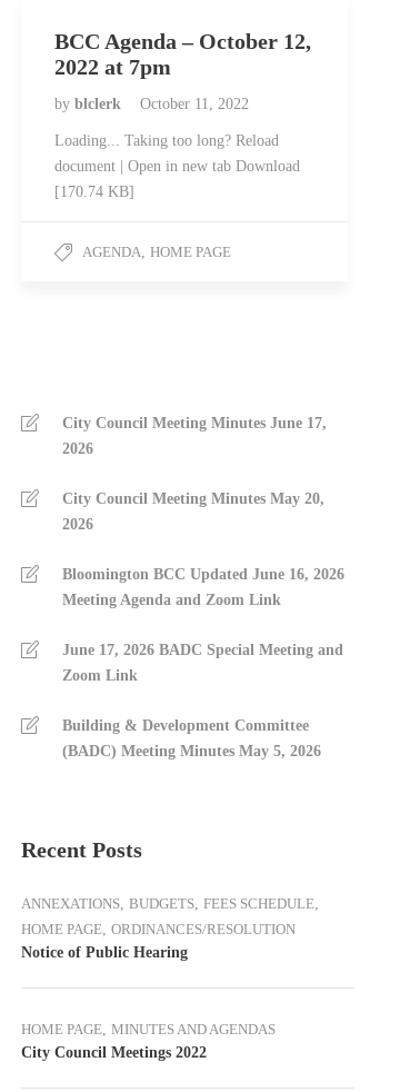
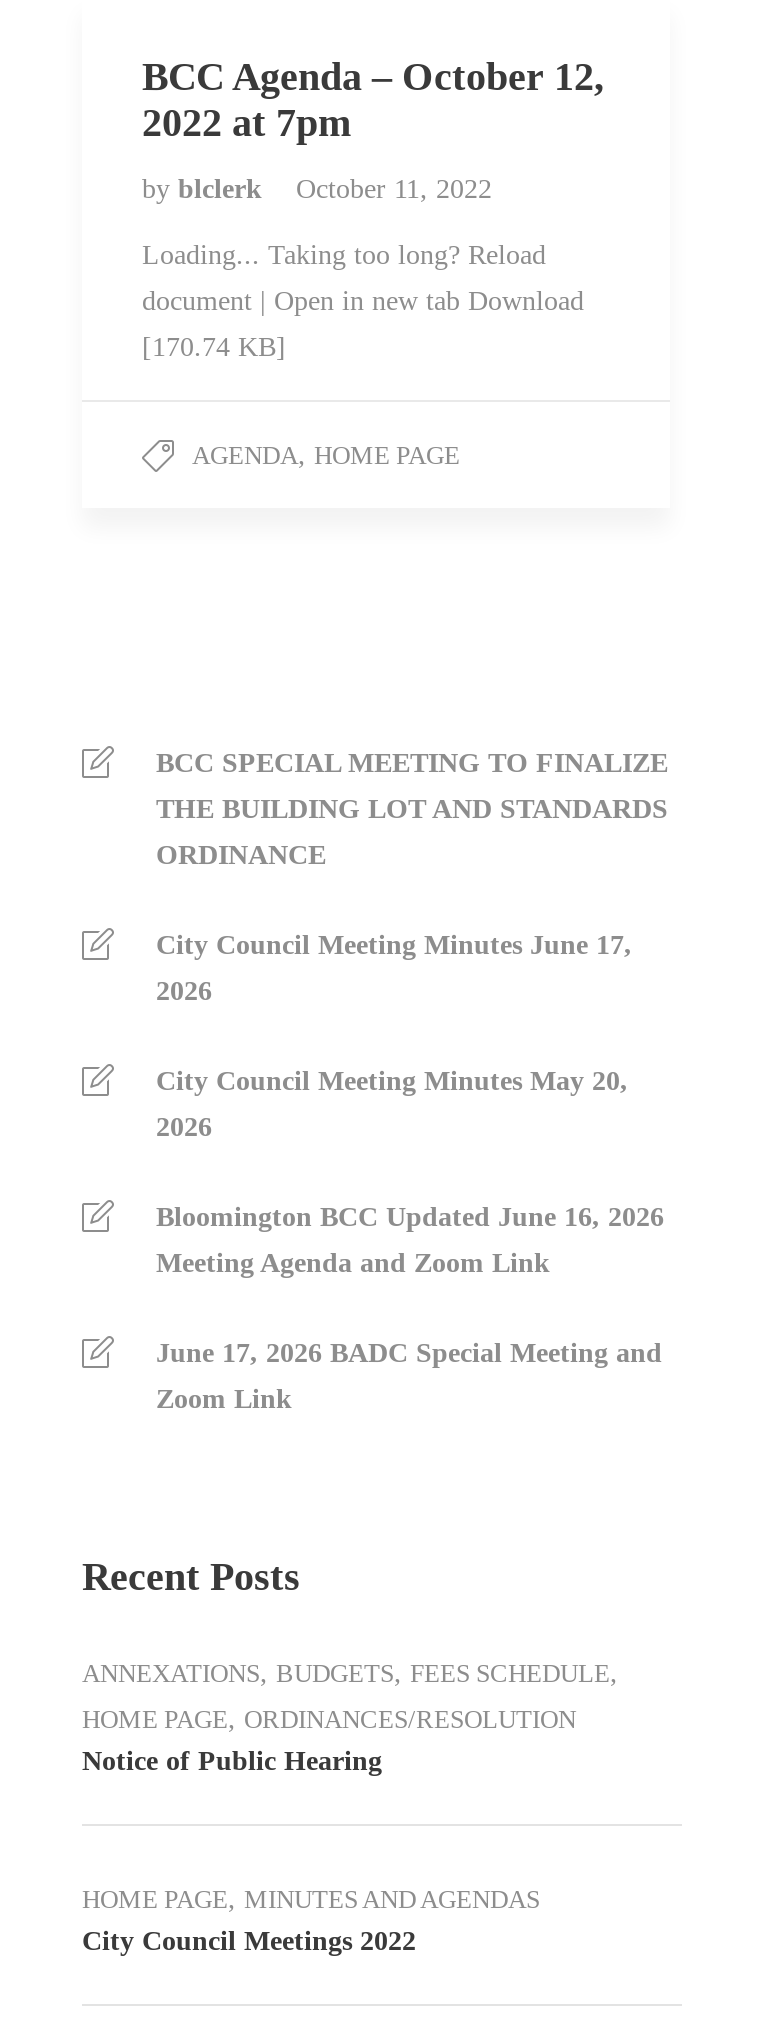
none -> [156,748,668,870] BCC SPECIAL MEETING TO FINALIZE | THE BUILDING LOT AND STANDARDS | ORDINANCE
moved [62,415,344,684] -> [156,930,664,1414]: City Council Meeting Minutes June 17, | 2026 | City Council Meeting Minutes May 20, | 2026 | Bloomington BCC Updated June 16, 2026 | Meeting Agenda and Zoom Link | June 17, 2026 BADC Special Meeting and | Zoom Link
[62,717,321,760] Building & Development Committee | (BADC) Meeting Minutes May 5, 2026 -> none

